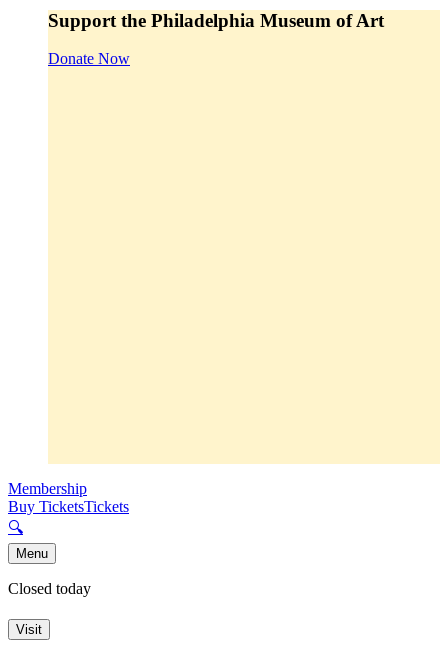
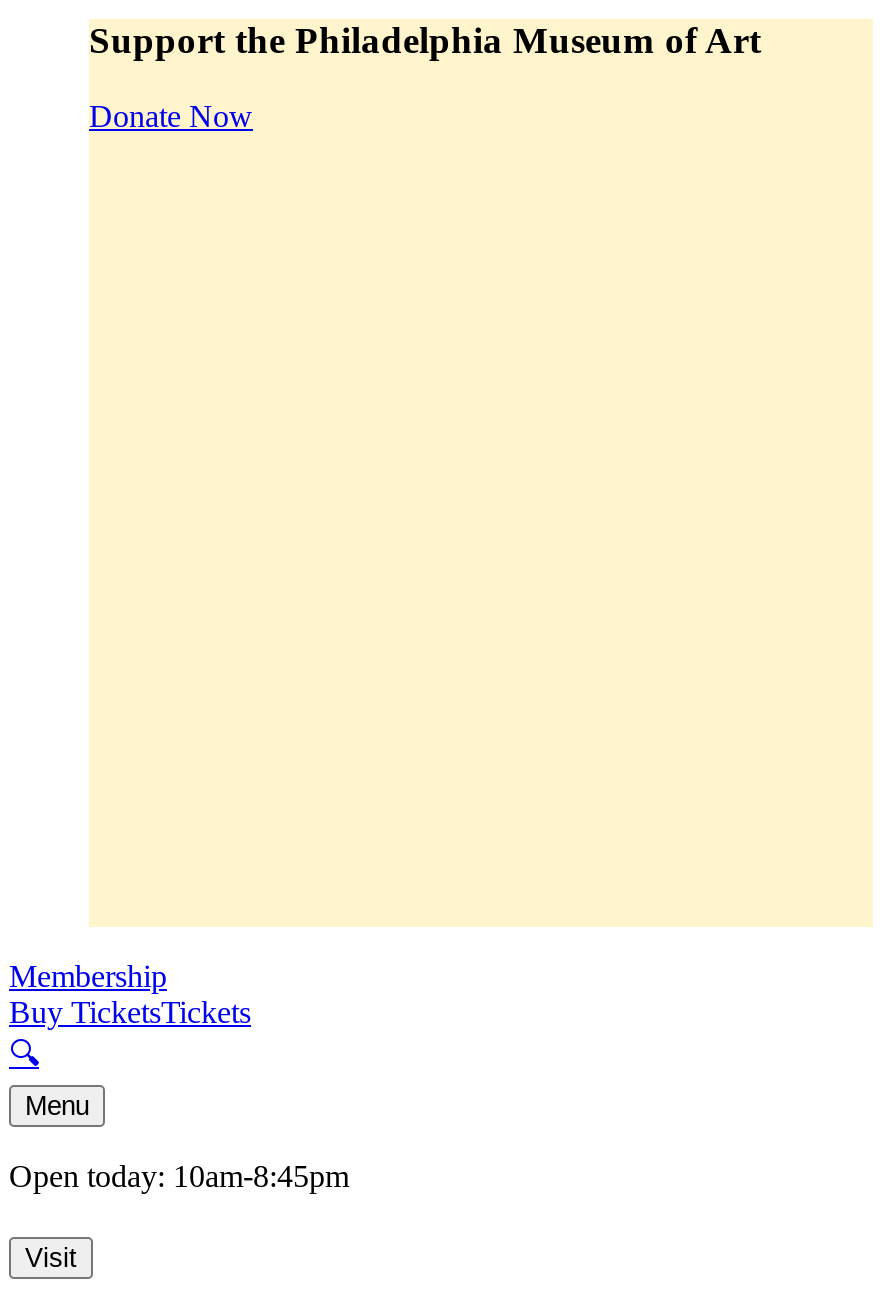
[8,580,91,597] Closed today -> [9,1160,349,1194] Open today: 10am-8:45pm

